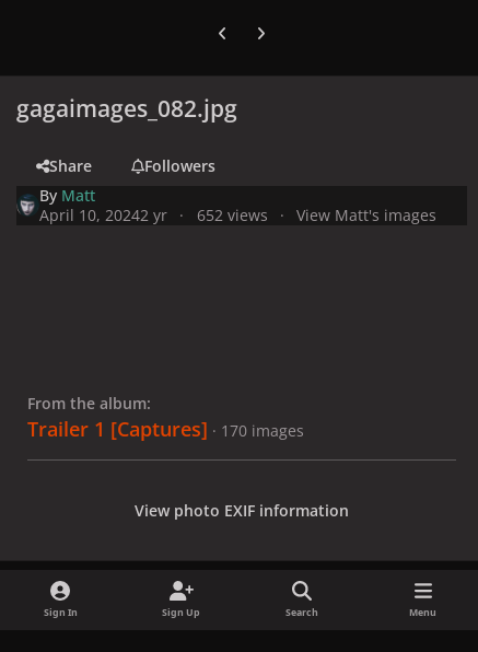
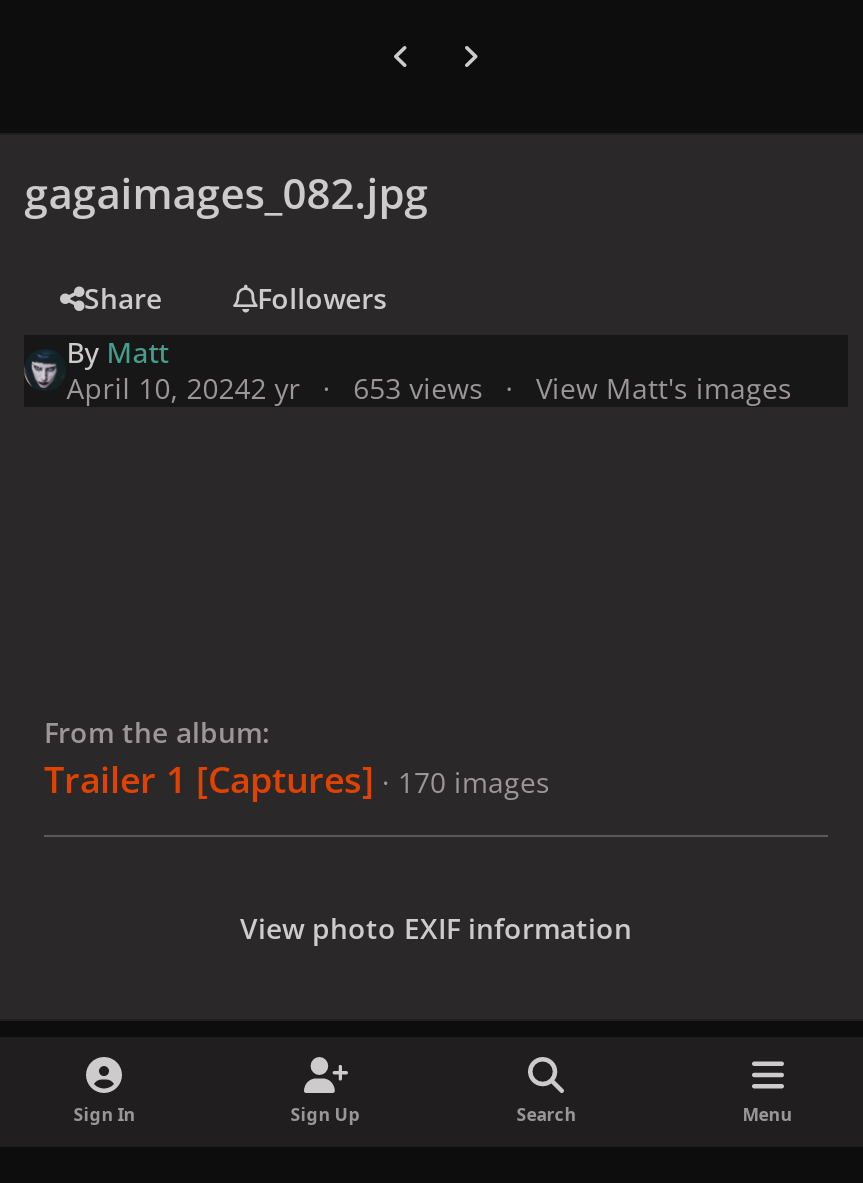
[40,204,436,225] April 10, 20242 yr 652 views View Matt's images -> [66,368,792,406] April 10, 20242 yr 653 views View Matt's images

